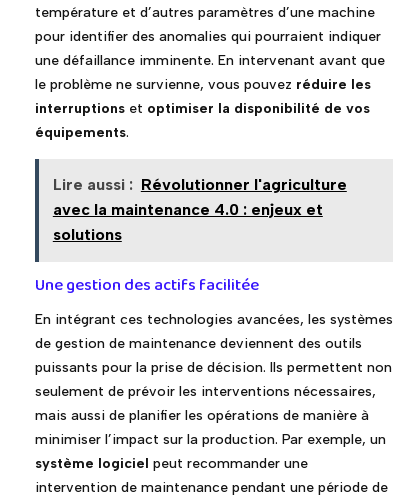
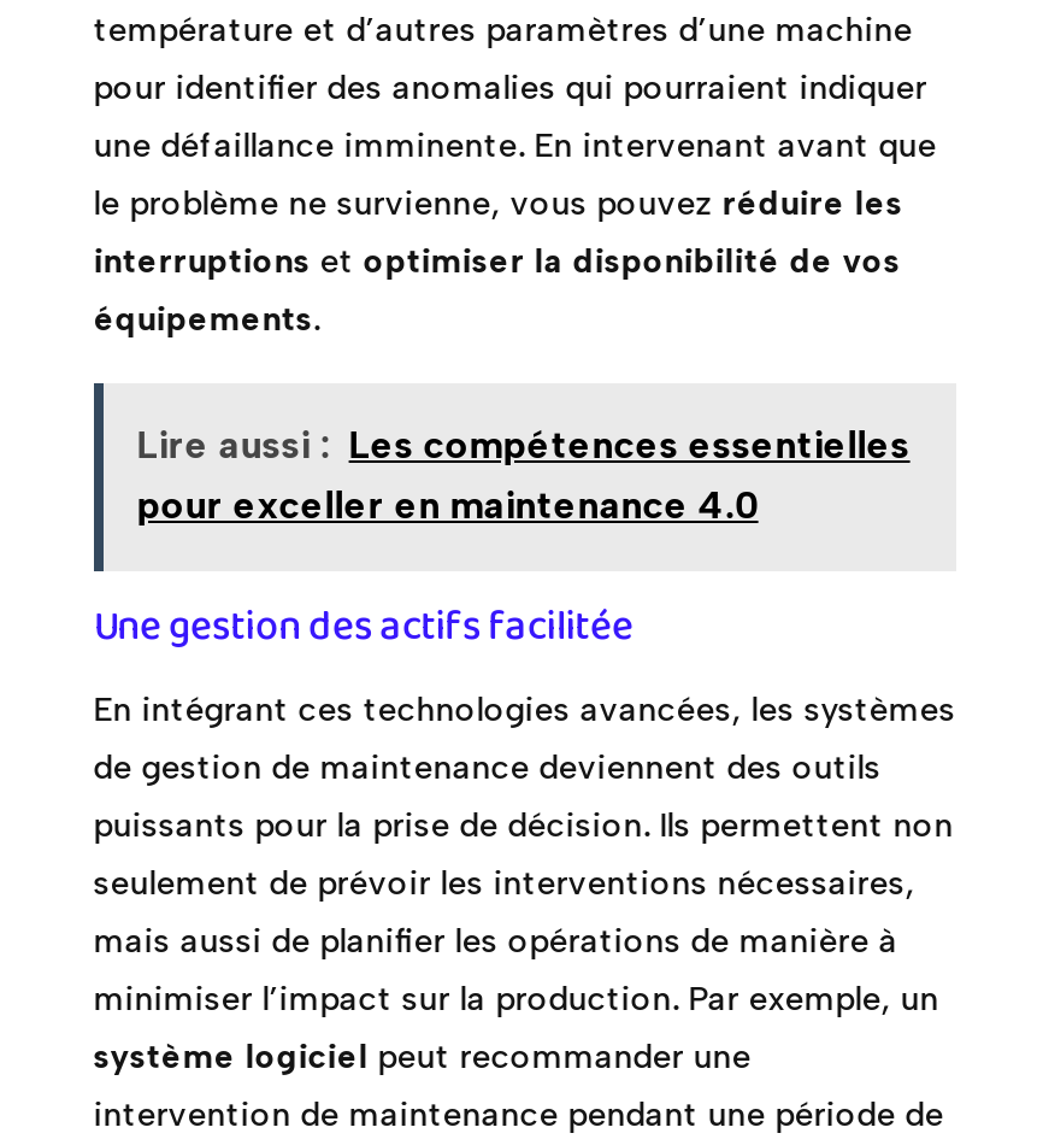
[53,174,347,243] Lire aussi : Révolutionner l'agriculture | avec la maintenance 4.0 : enjeux et | solutions -> [137,421,910,527] Lire aussi : Les compétences essentielles | pour exceller en maintenance 4.0

